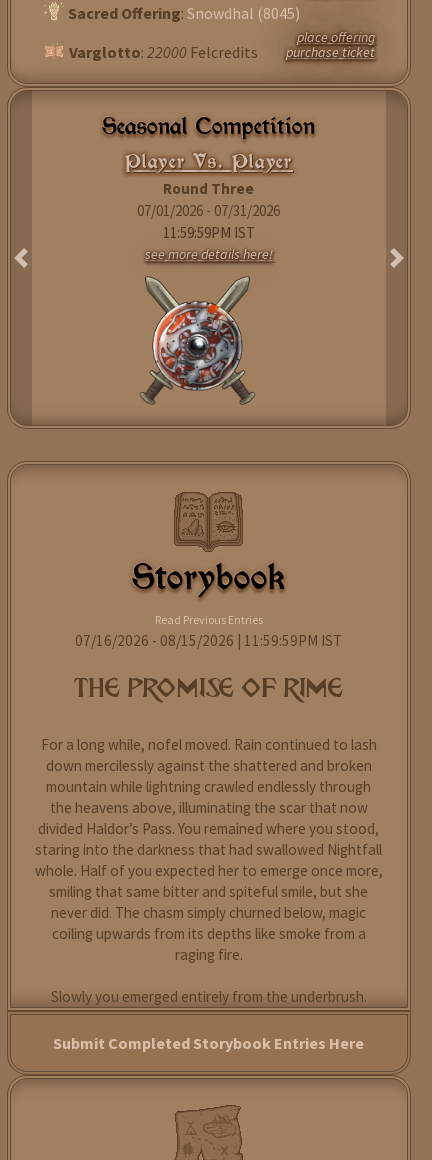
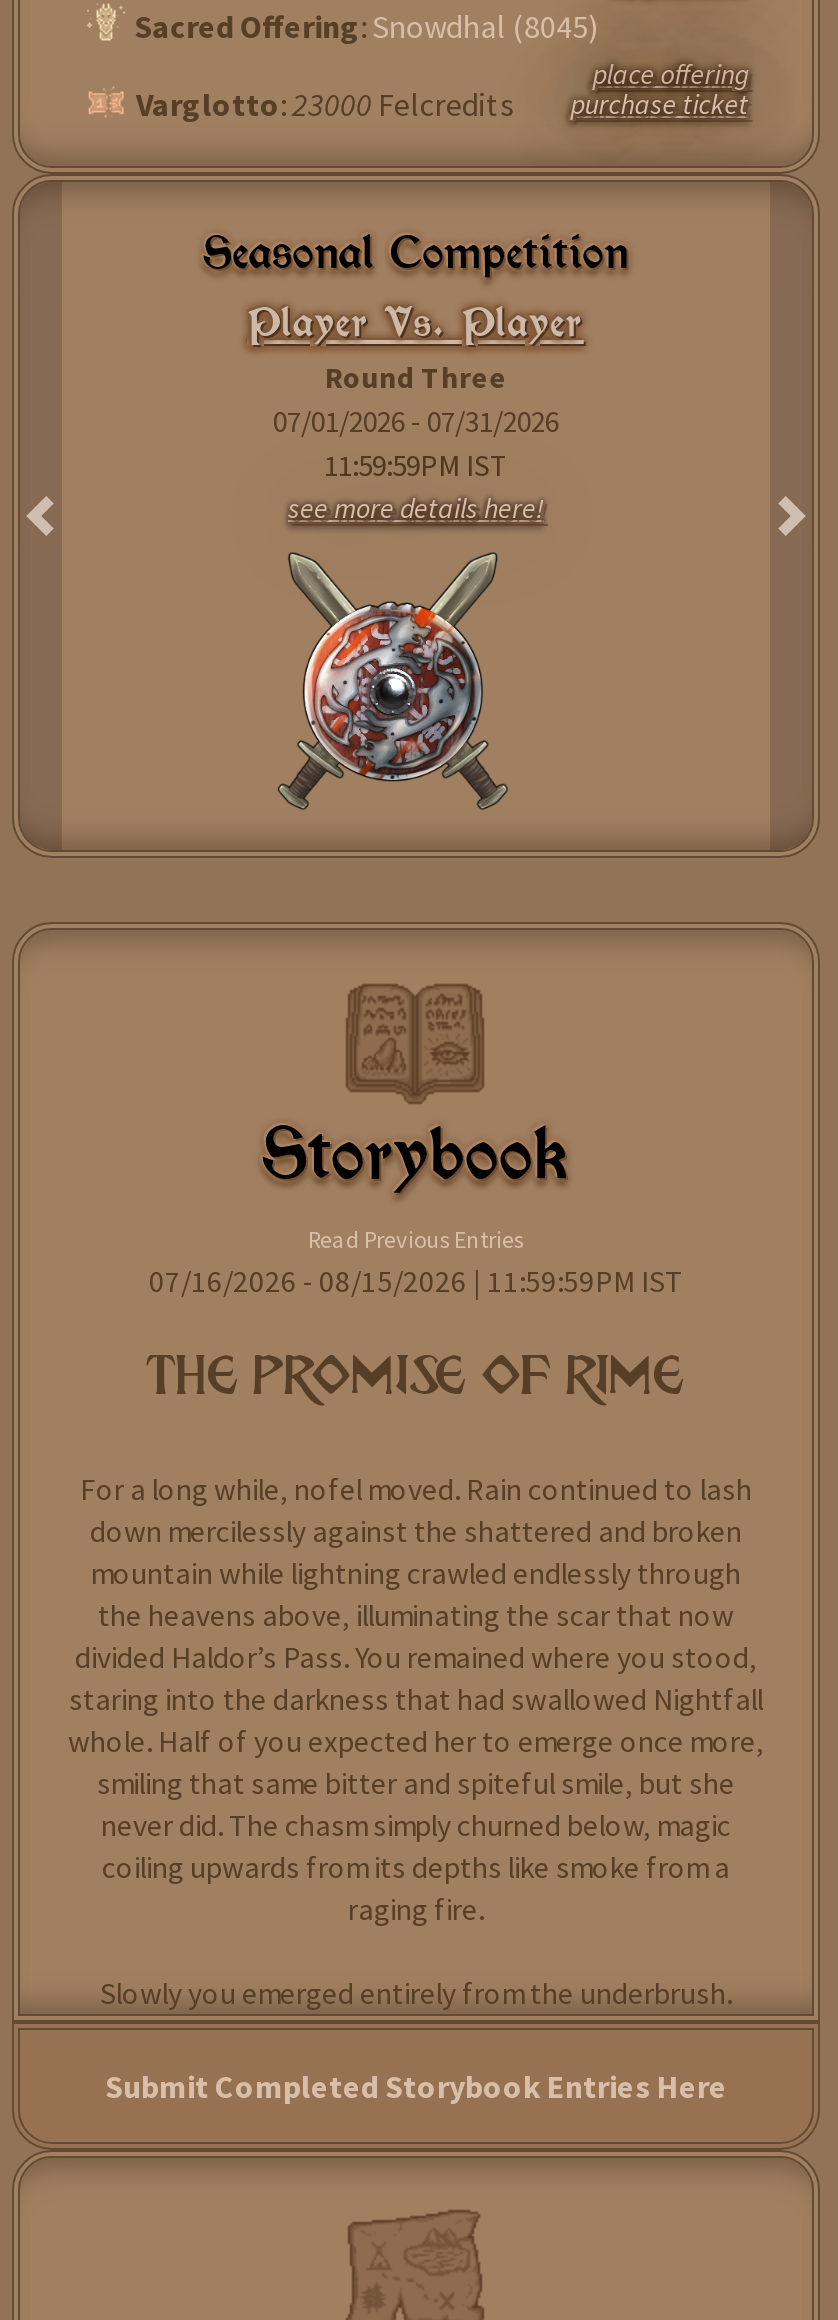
[66,41,258,61] Varglotto: 22000 Felcredits -> [130,83,514,123] Varglotto: 23000 Felcredits

